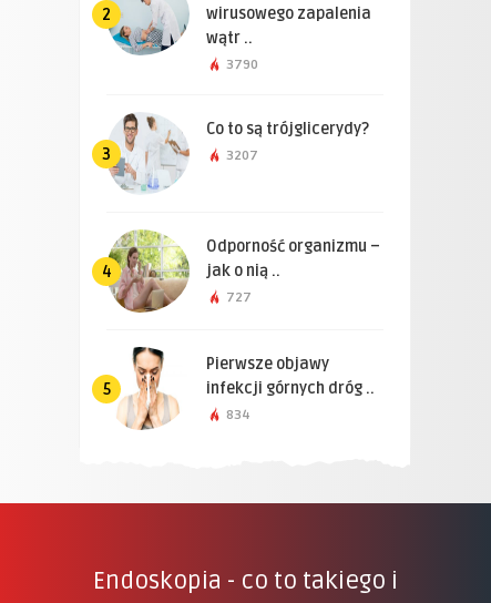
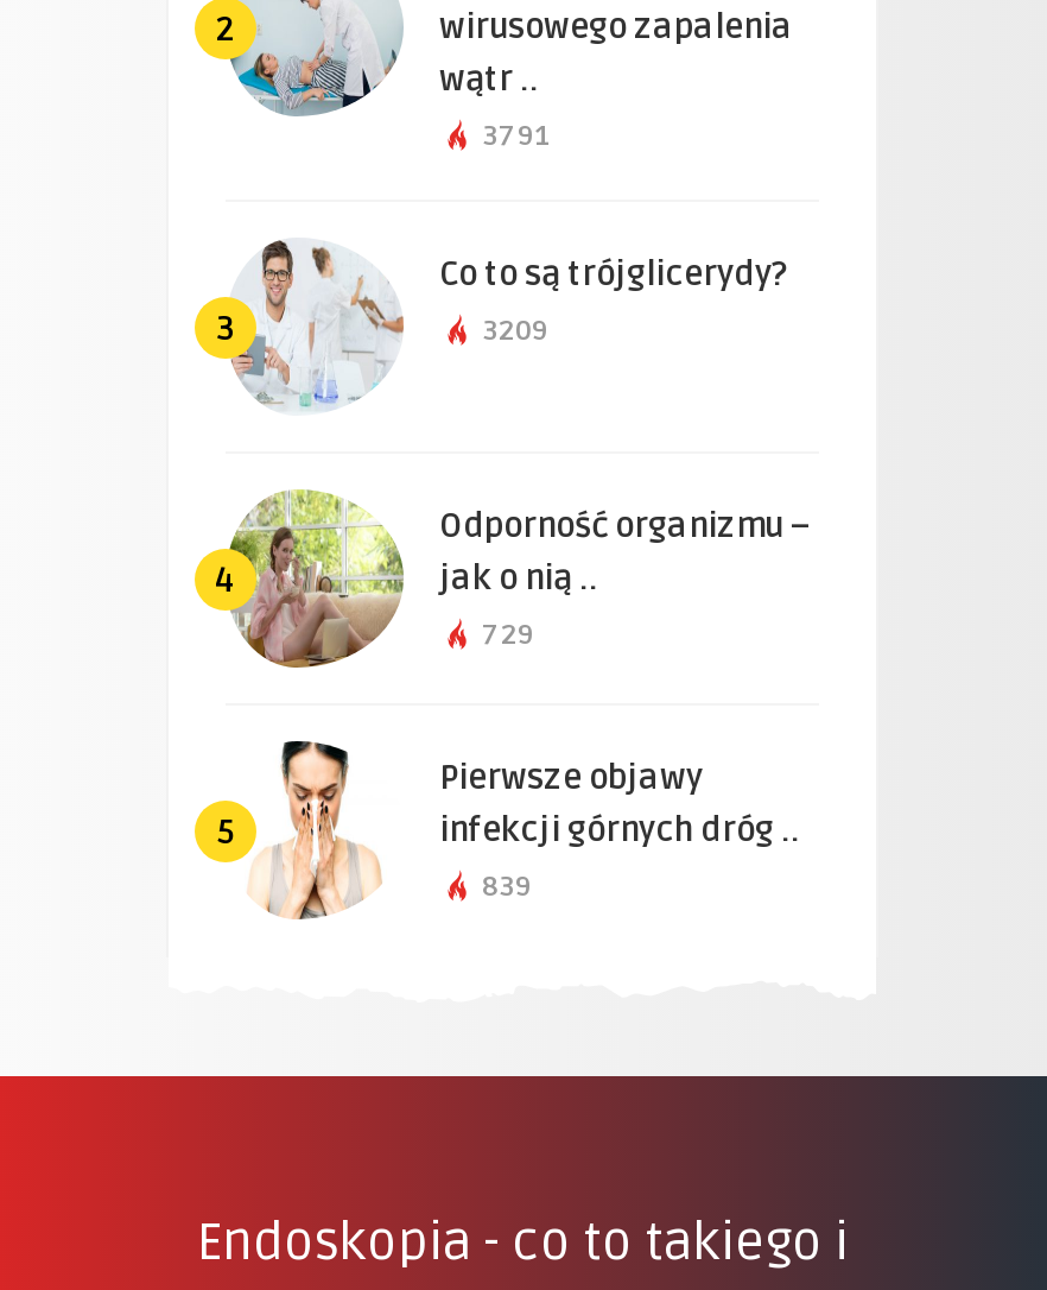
[226,56,258,73] 3790 -> [482,120,551,156] 3791
[226,147,258,164] 3207 -> [482,315,548,351] 3209
[226,289,252,306] 727 -> [482,619,534,655] 729
[226,406,250,423] 834 -> [482,871,532,907] 839

